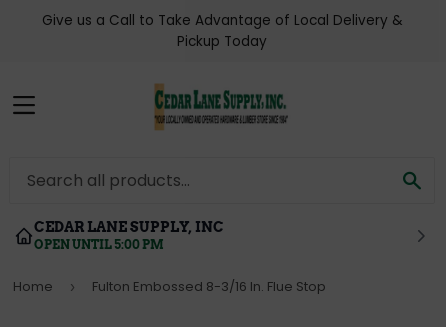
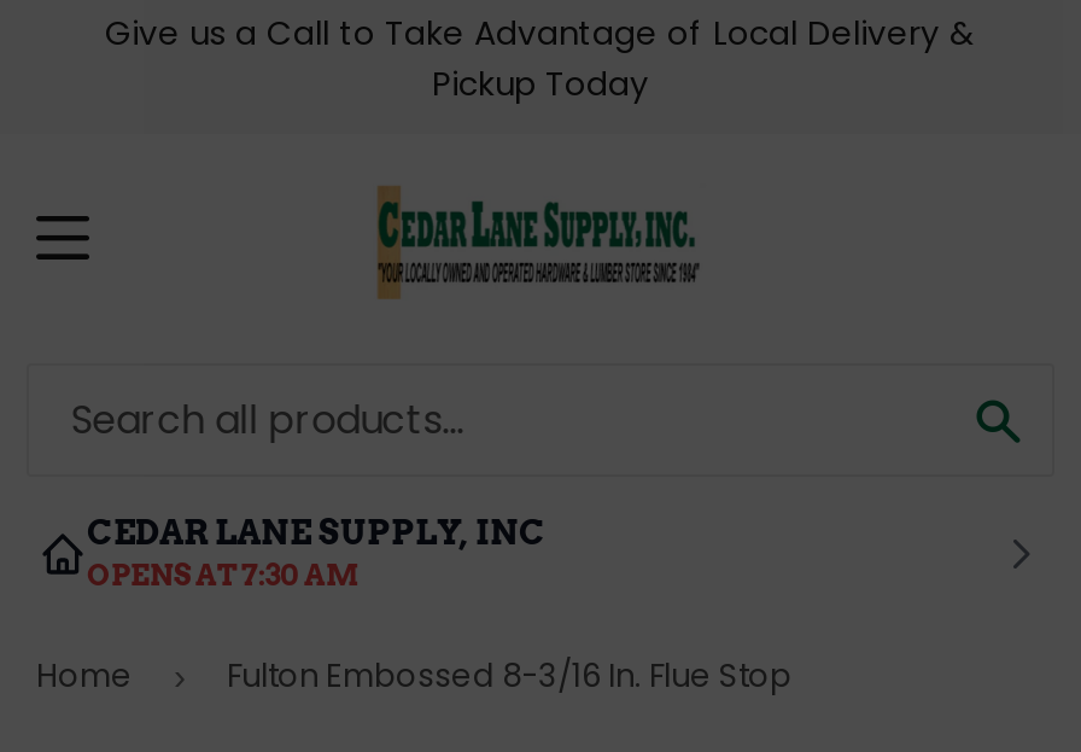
[34,237,164,252] OPEN UNTIL 5:00 PM -> [87,556,360,593] OPENS AT 7:30 AM

